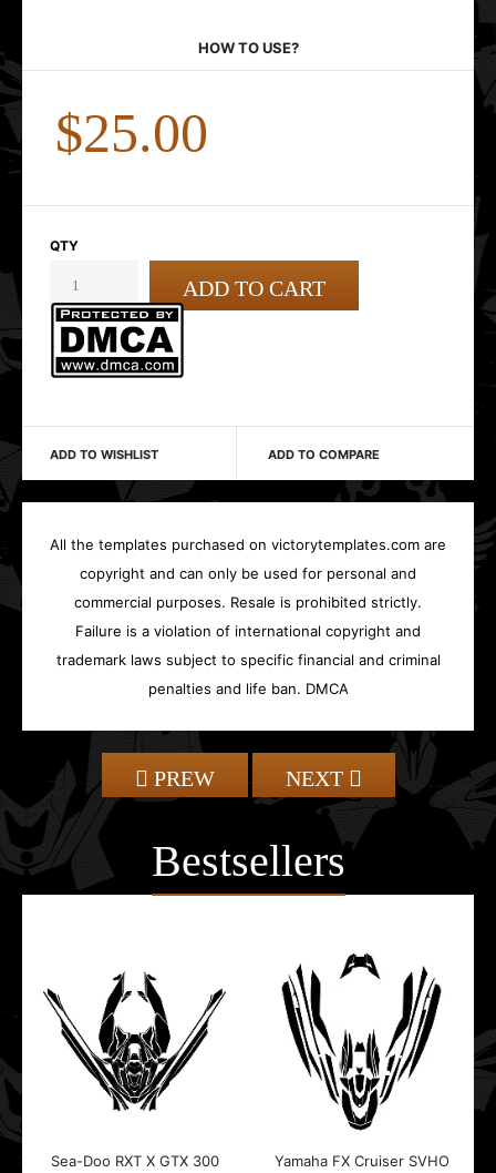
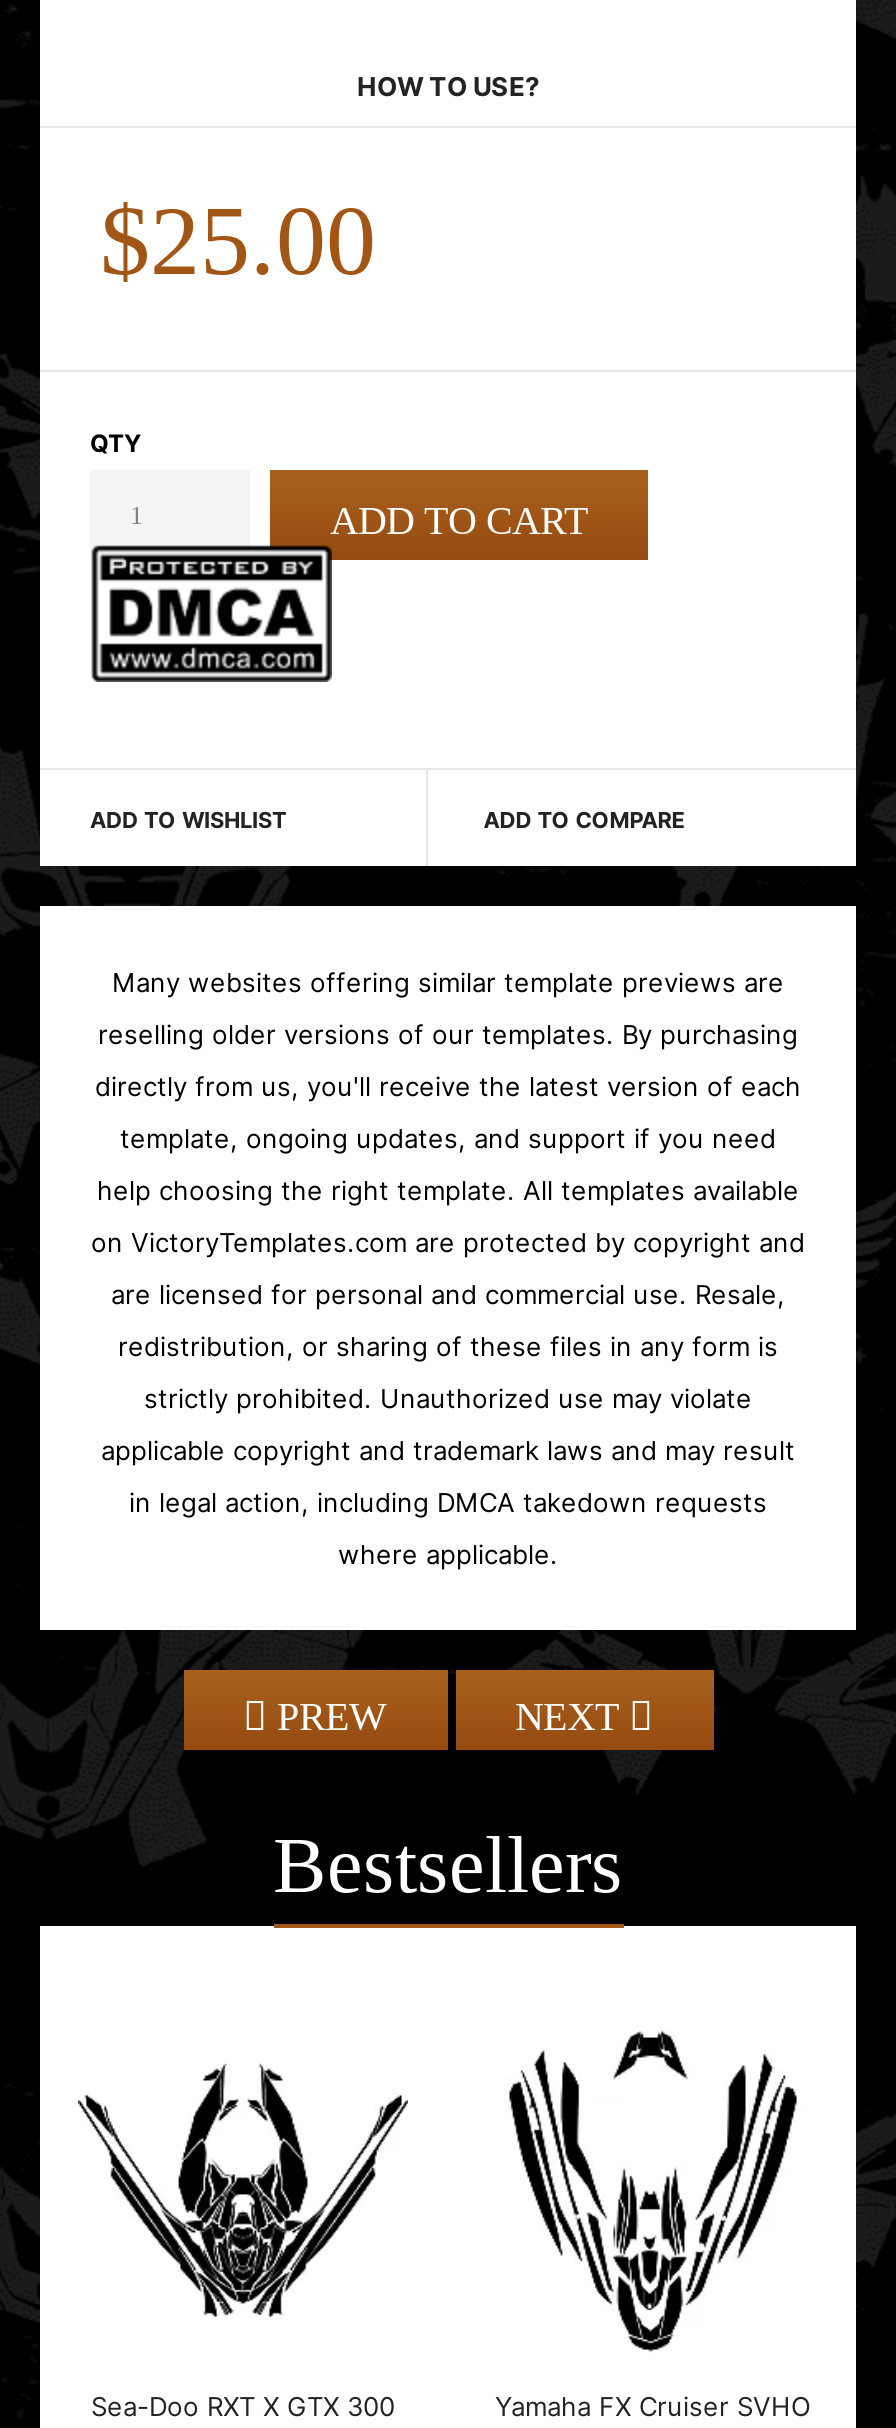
[50,535,446,697] All the templates purchased on victorytemplates.com are | copyright and can only be used for personal and | commercial purposes. Resale is prohibited strictly. | Failure is a violation of international copyright and | trademark laws subject to specific financial and criminal | penalties and life ban. DMCA -> [91,966,805,1570] Many websites offering similar template previews are | reselling older versions of our templates. By purchasing | directly from us, you'll receive the latest version of each | template, ongoing updates, and support if you need | help choosing the right template. All templates available | on VictoryTemplates.com are protected by copyright and | are licensed for personal and commercial use. Resale, | redistribution, or sharing of these files in any form is | strictly prohibited. Unauthorized use may violate | applicable copyright and trademark laws and may result | in legal action, including DMCA takedown requests | where applicable.

